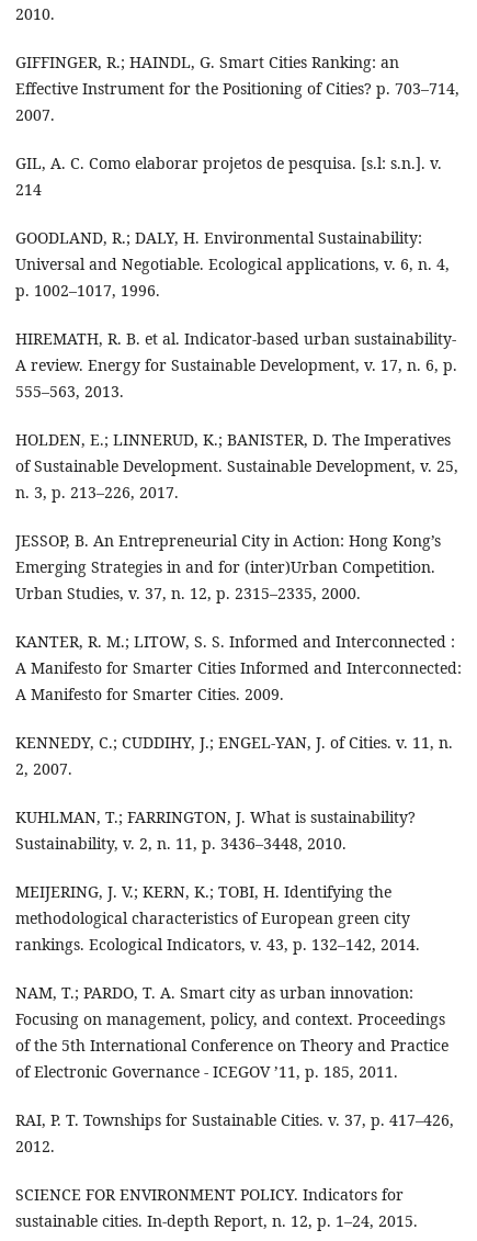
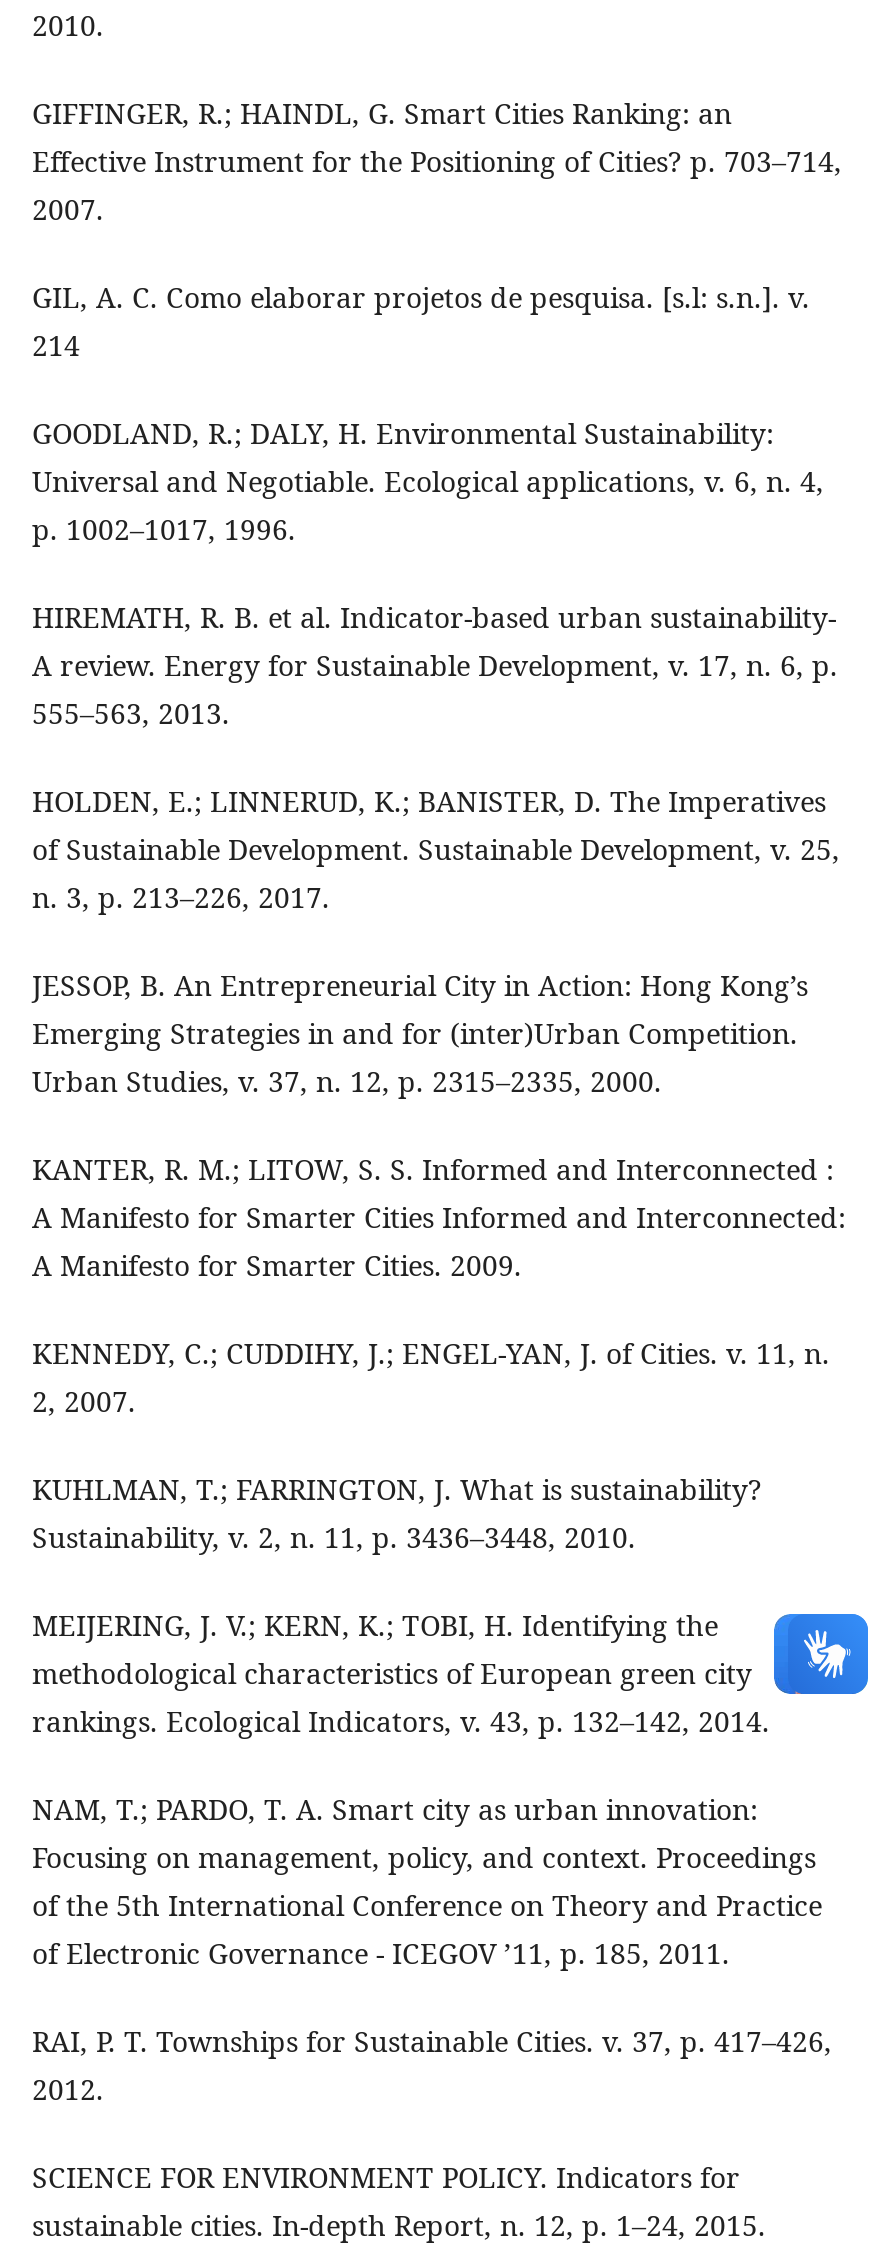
none -> [772,1612,870,1696] [image]

